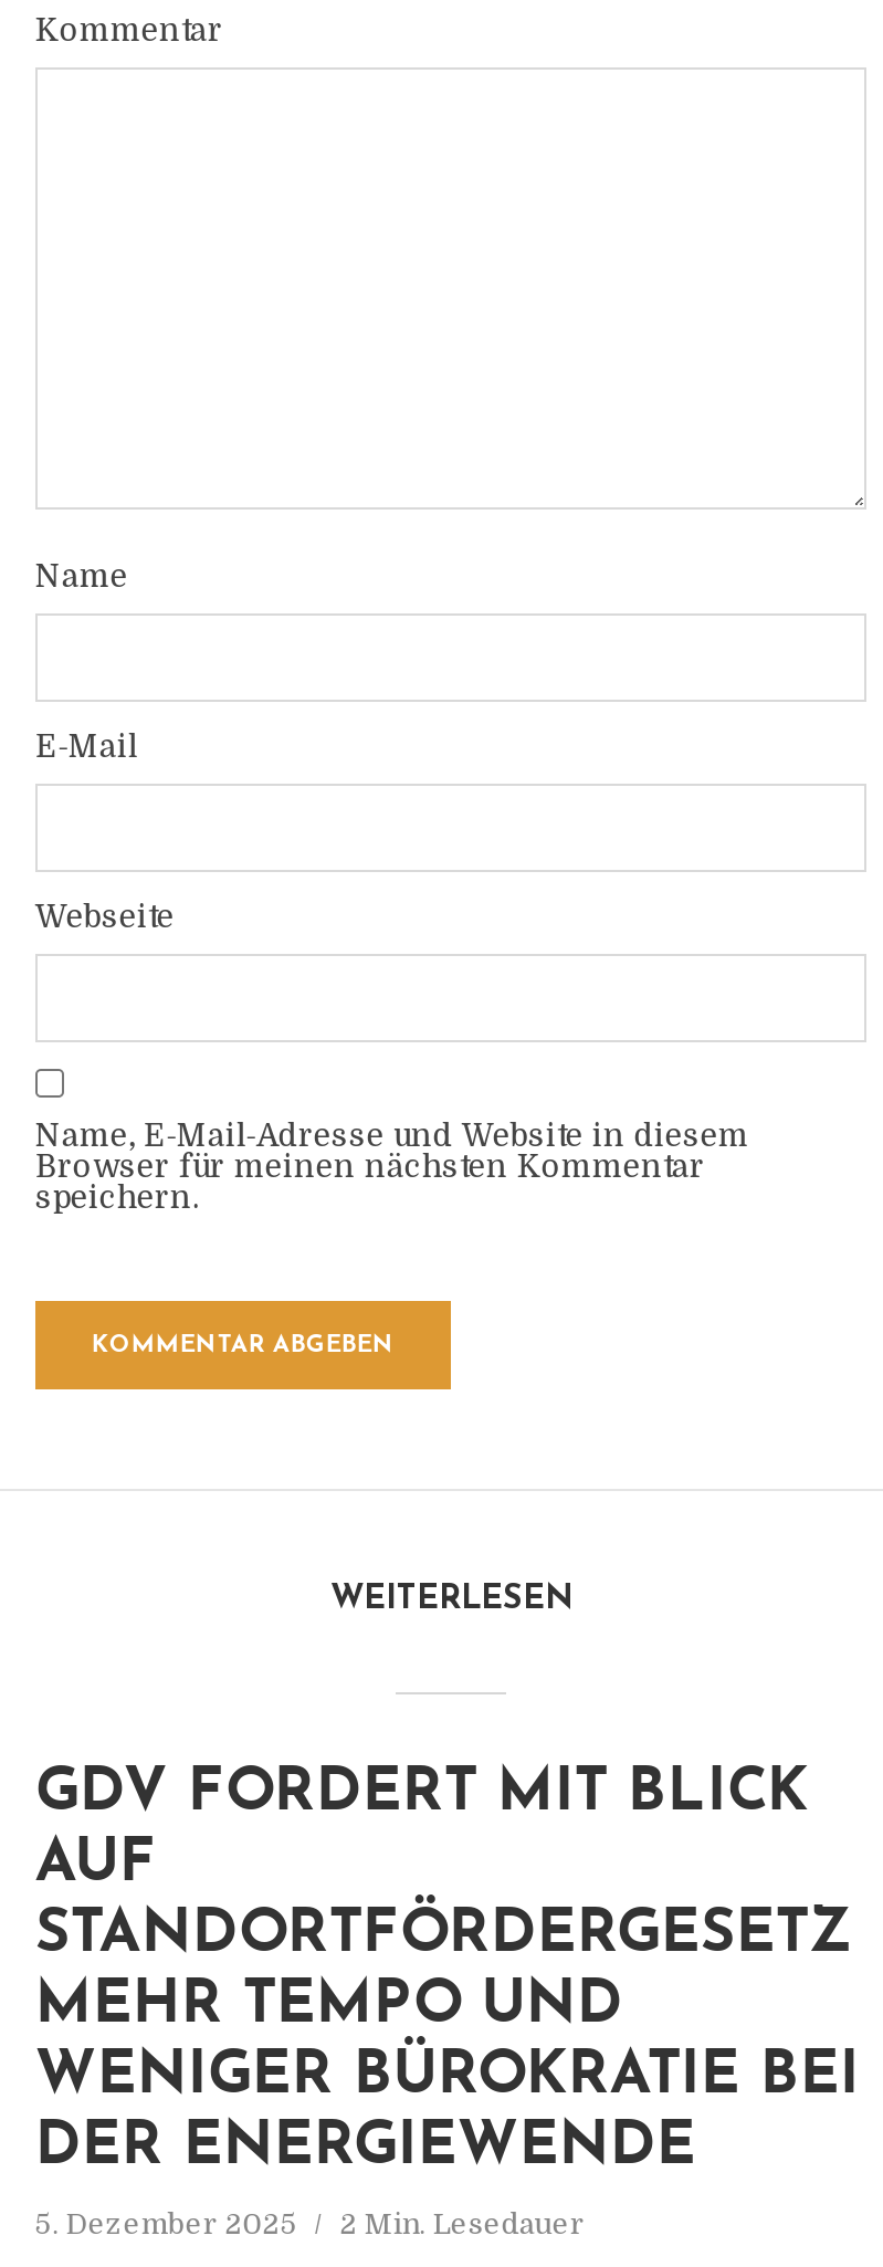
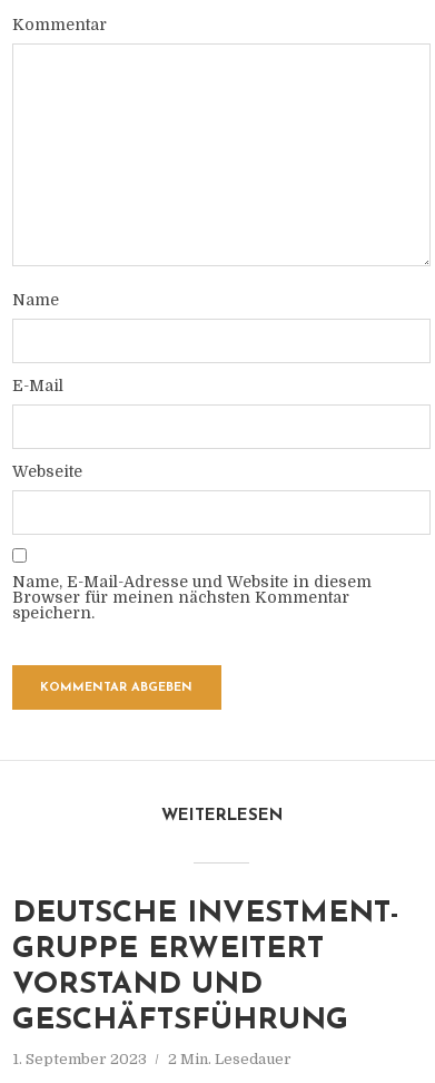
[35,1765,859,2179] GDV FORDERT MIT BLICK | AUF | STANDORTFÖRDERGESETZ | MEHR TEMPO UND | WENIGER BÜROKRATIE BEI | DER ENERGIEWENDE -> [12,899,399,1036] DEUTSCHE INVESTMENT- | GRUPPE ERWEITERT | VORSTAND UND | GESCHÄFTSFÜHRUNG
[35,2207,585,2240] 5. Dezember 2025 2 Min. Lesedauer -> [12,1051,291,1067] 1. September 2023 2 Min. Lesedauer

